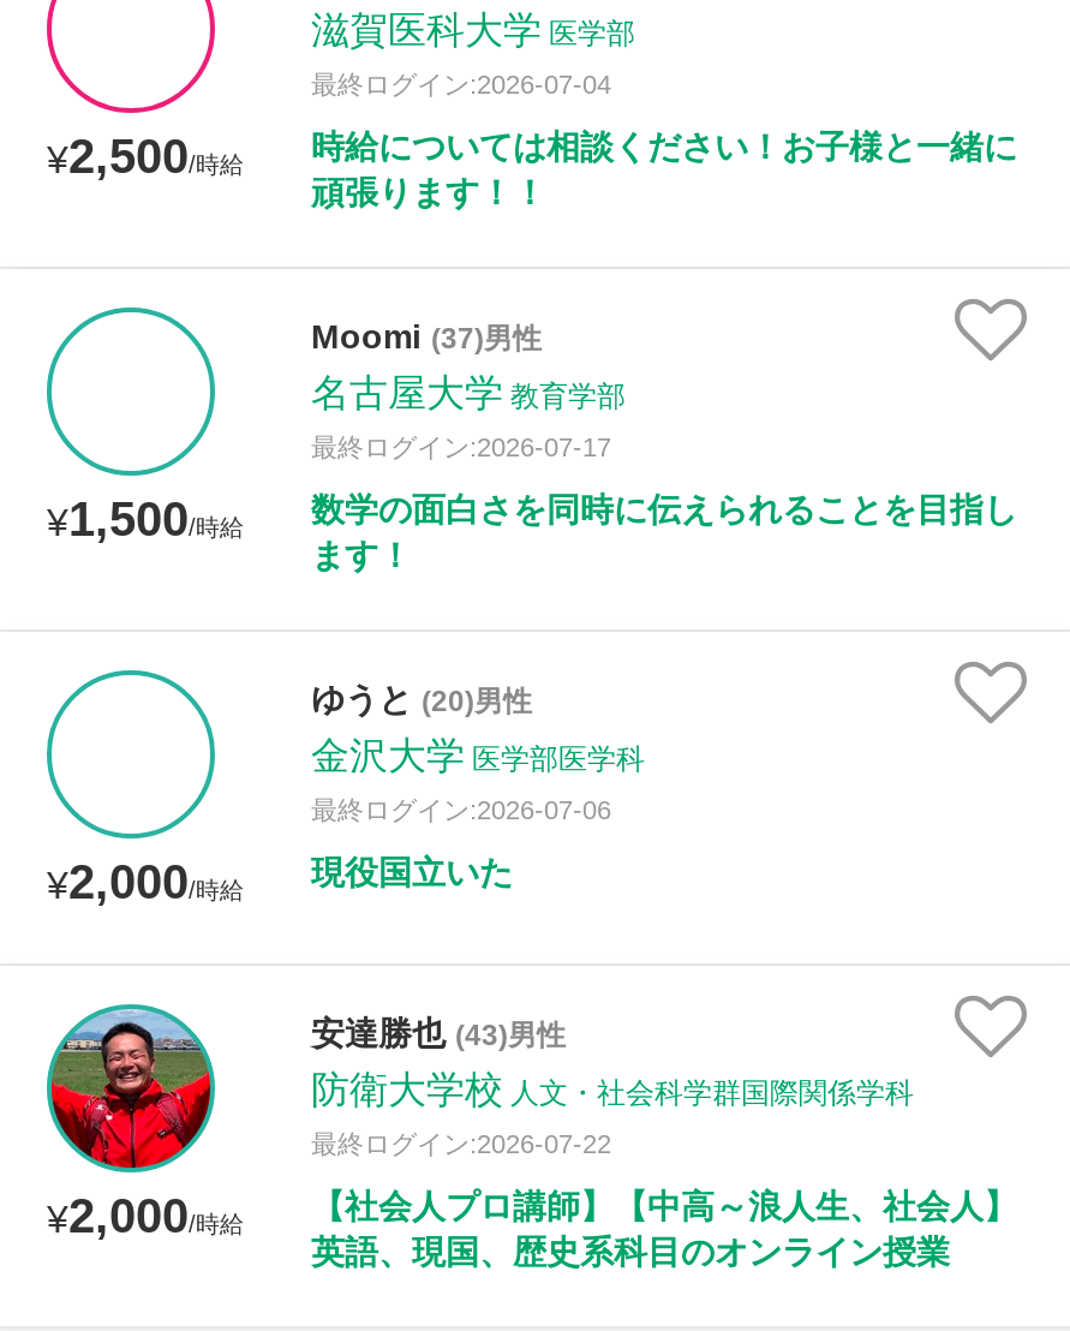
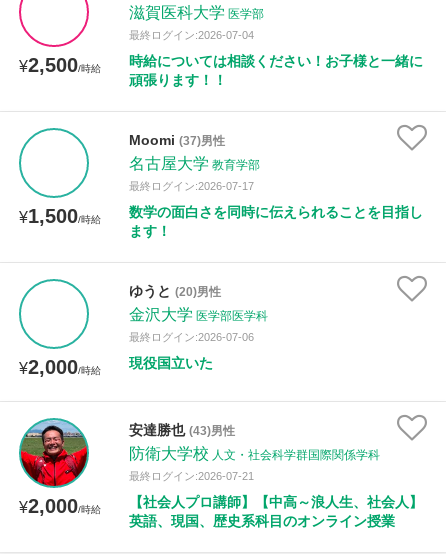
[311,1129,611,1158] 最終ログイン:2026-07-22 -> [129,470,254,482] 最終ログイン:2026-07-21

